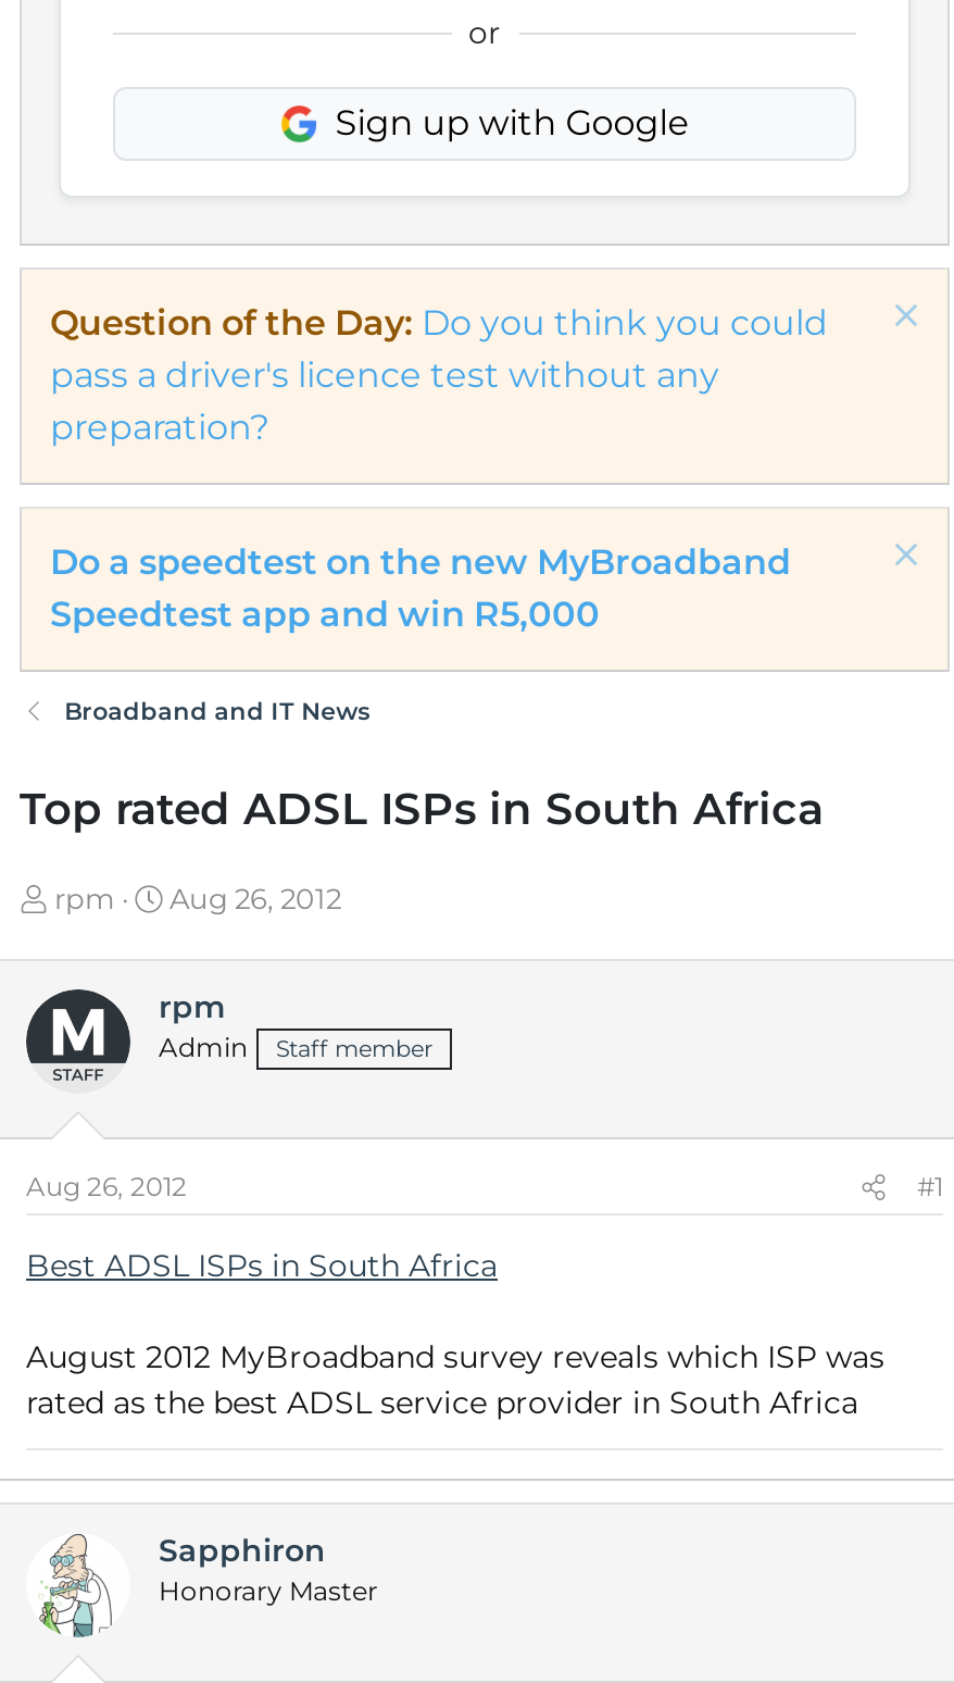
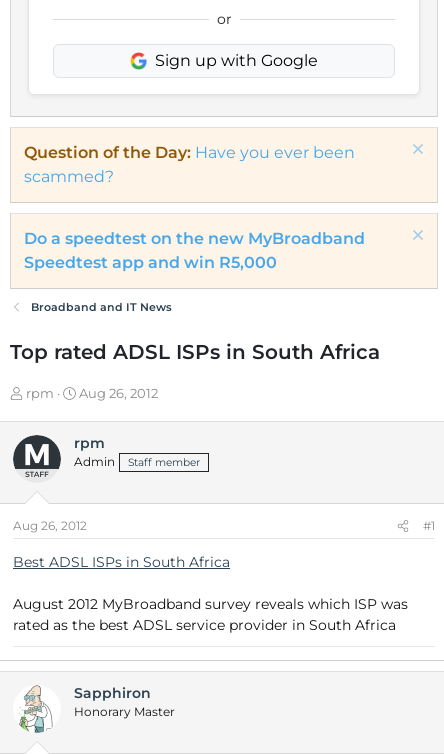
[50,302,828,448] Question of the Day: Do you think you could | pass a driver's licence test without any | preparation? -> [24,143,355,186] Question of the Day: Have you ever been | scammed?

